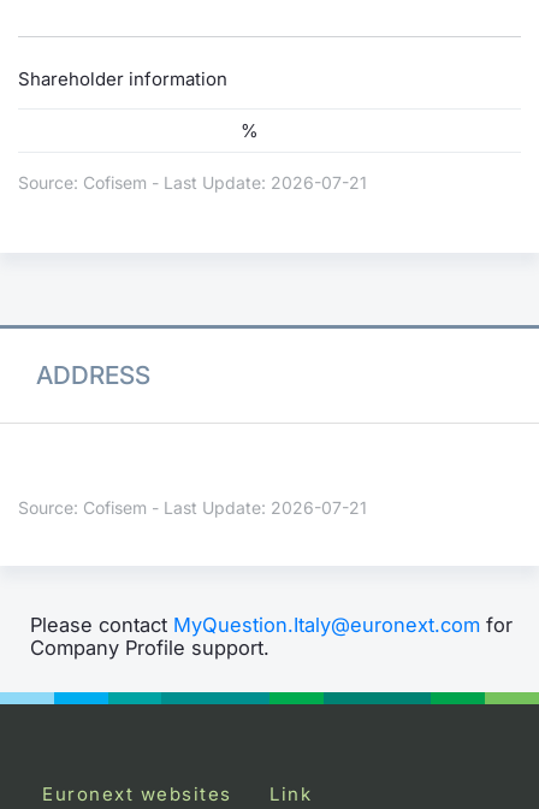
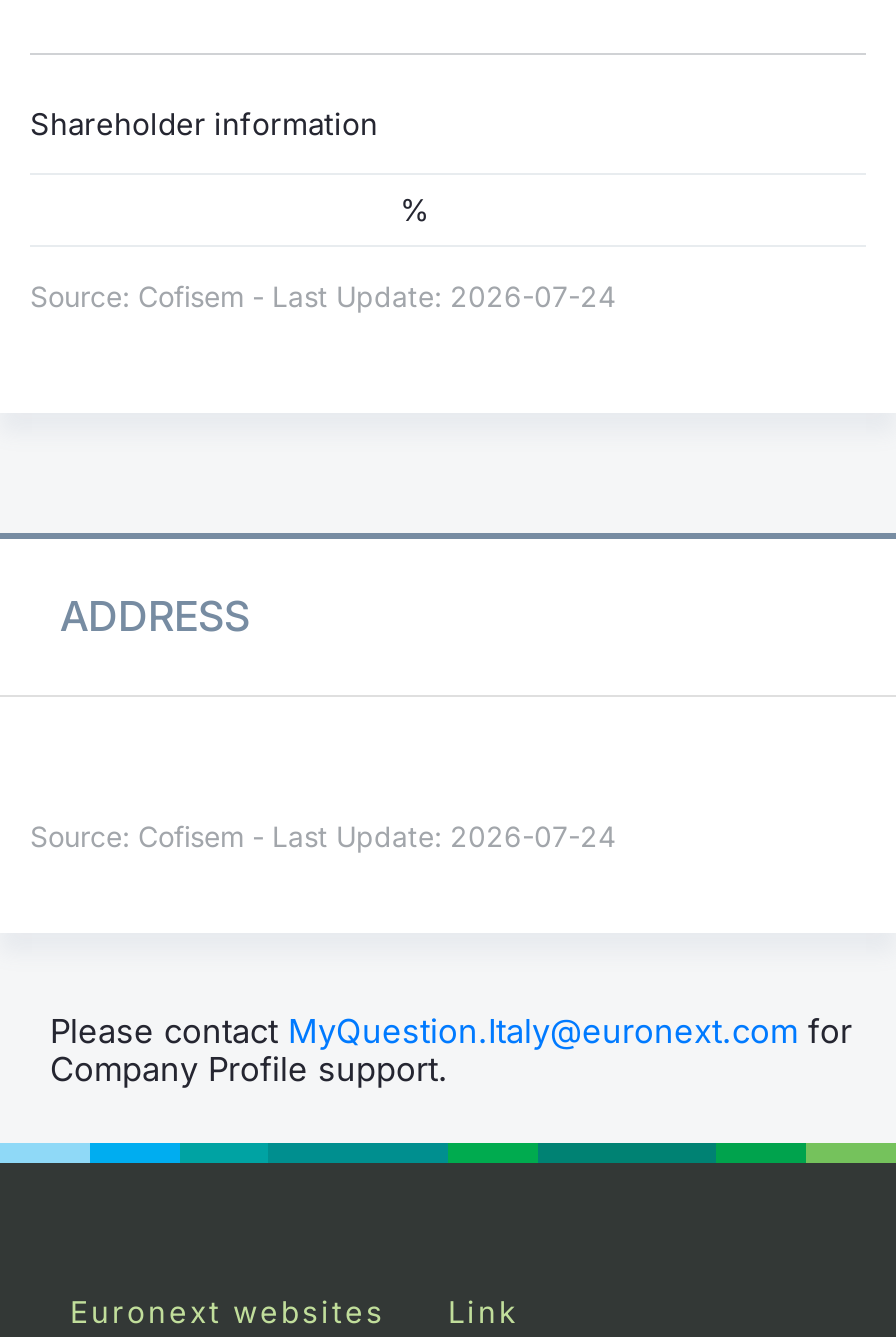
[18,172,367,192] Source: Cofisem - Last Update: 2026-07-21 -> [30,278,616,312] Source: Cofisem - Last Update: 2026-07-24
[18,497,367,518] Source: Cofisem - Last Update: 2026-07-21 -> [30,819,616,853] Source: Cofisem - Last Update: 2026-07-24

